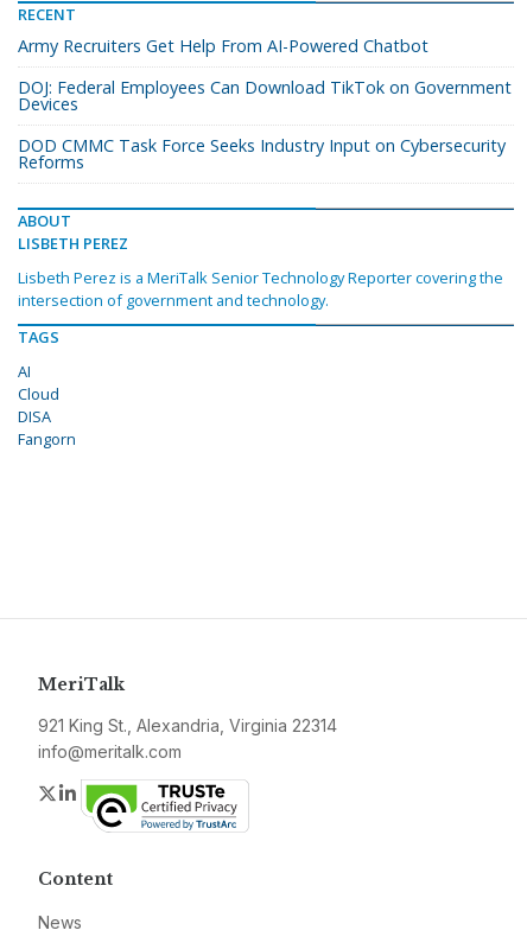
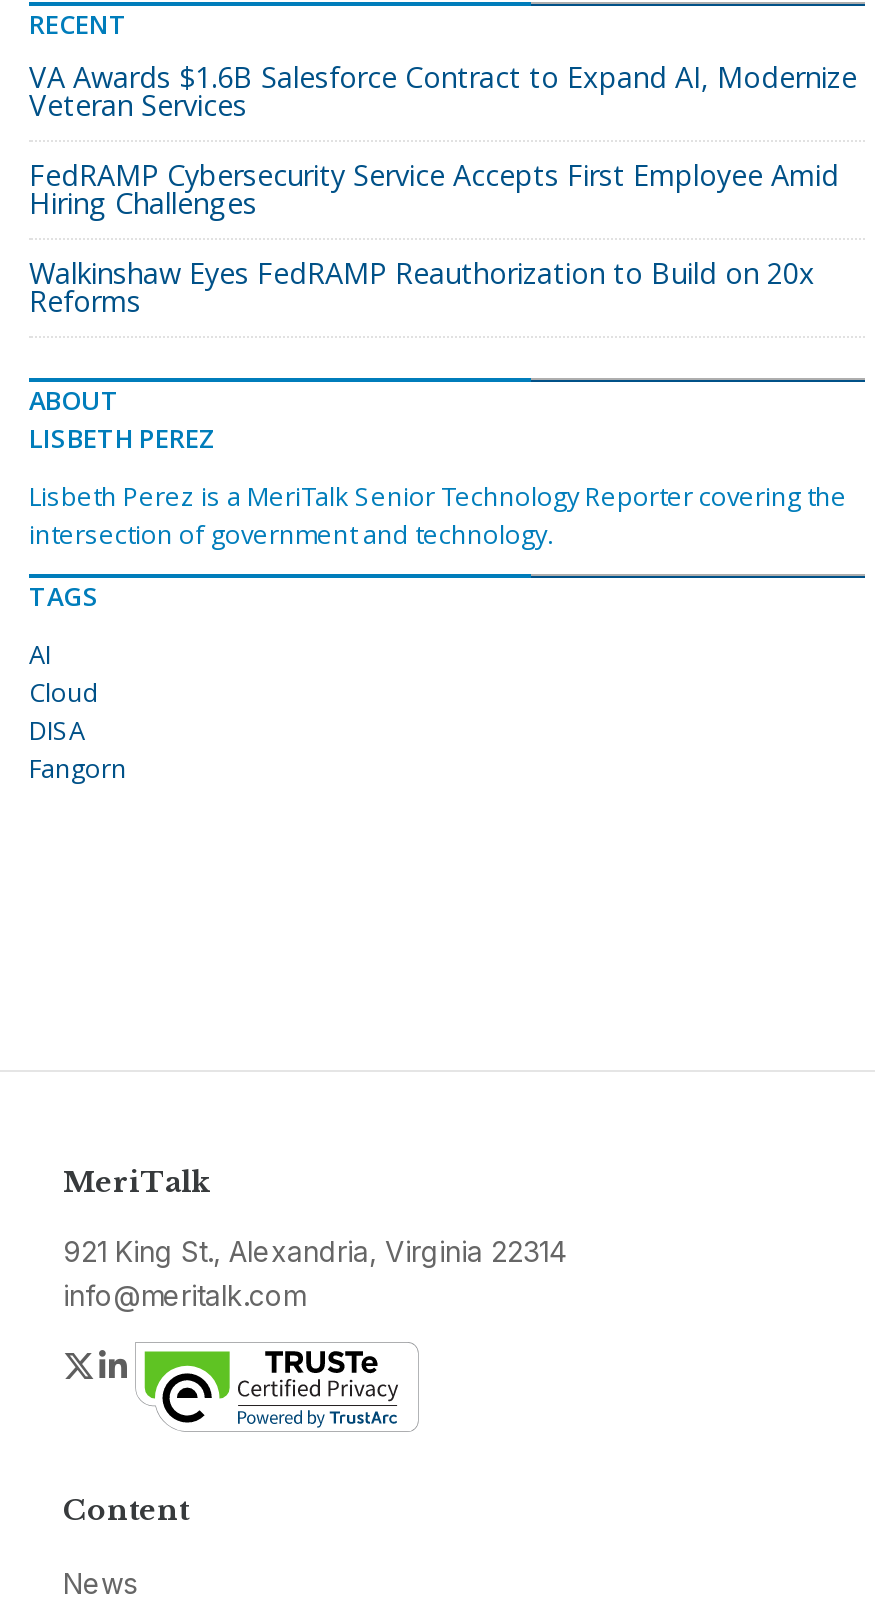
[18,35,428,57] Army Recruiters Get Help From AI-Powered Chatbot -> [29,58,857,124] VA Awards $1.6B Salesforce Contract to Expand AI, Modernize | Veteran Services
[18,76,512,115] DOJ: Federal Employees Can Download TikTok on Government | Devices -> [29,156,839,222] FedRAMP Cybersecurity Service Accepts First Employee Amid | Hiring Challenges
[18,134,506,157] DOD CMMC Task Force Seeks Industry Input on Cybersecurity -> [29,254,815,292] Walkinshaw Eyes FedRAMP Reauthorization to Build on 20x

